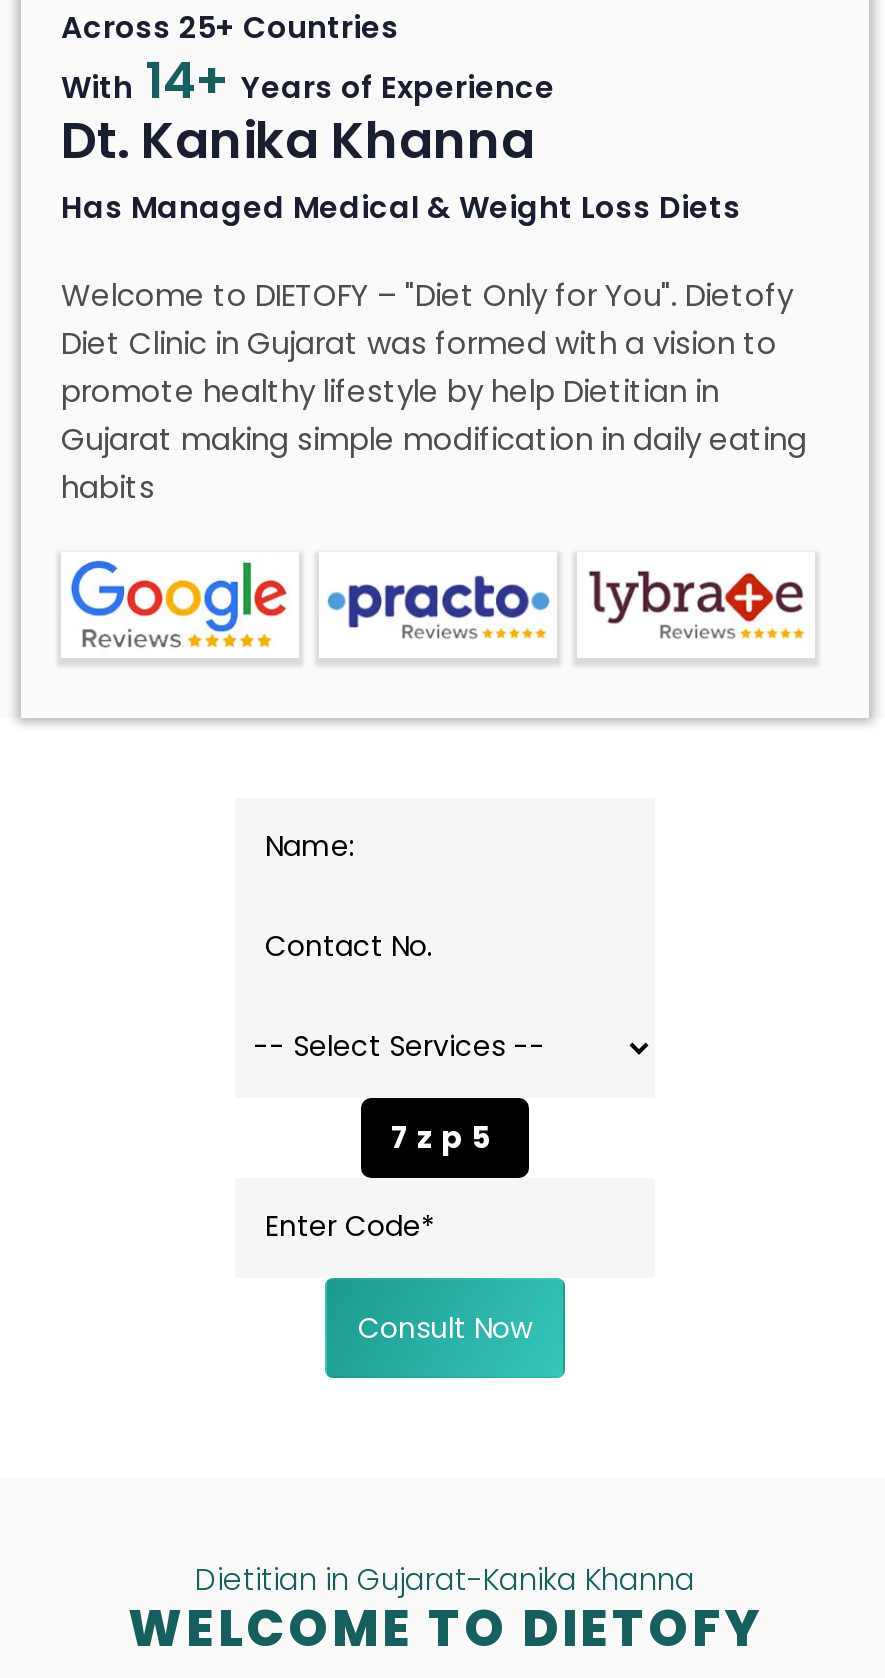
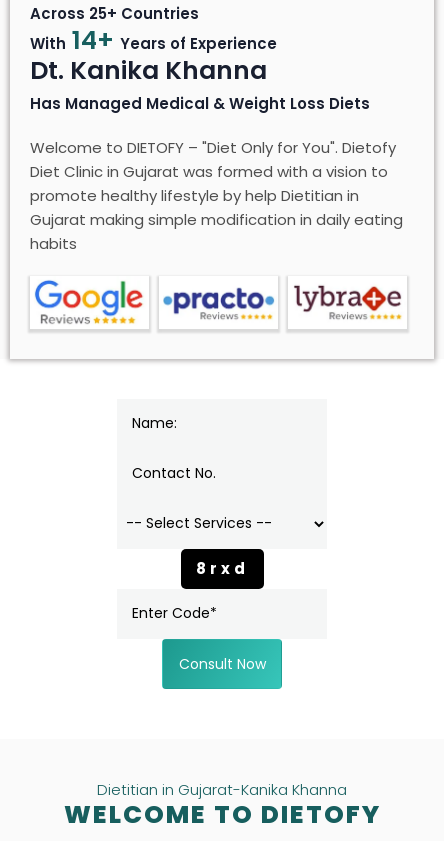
[391,1115,499,1157] 7zp5 -> [195,558,248,579] 8rxd

